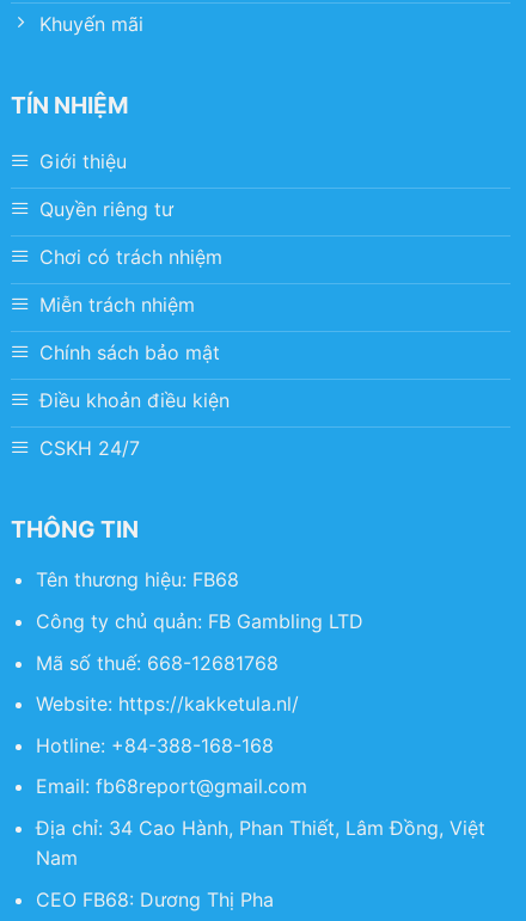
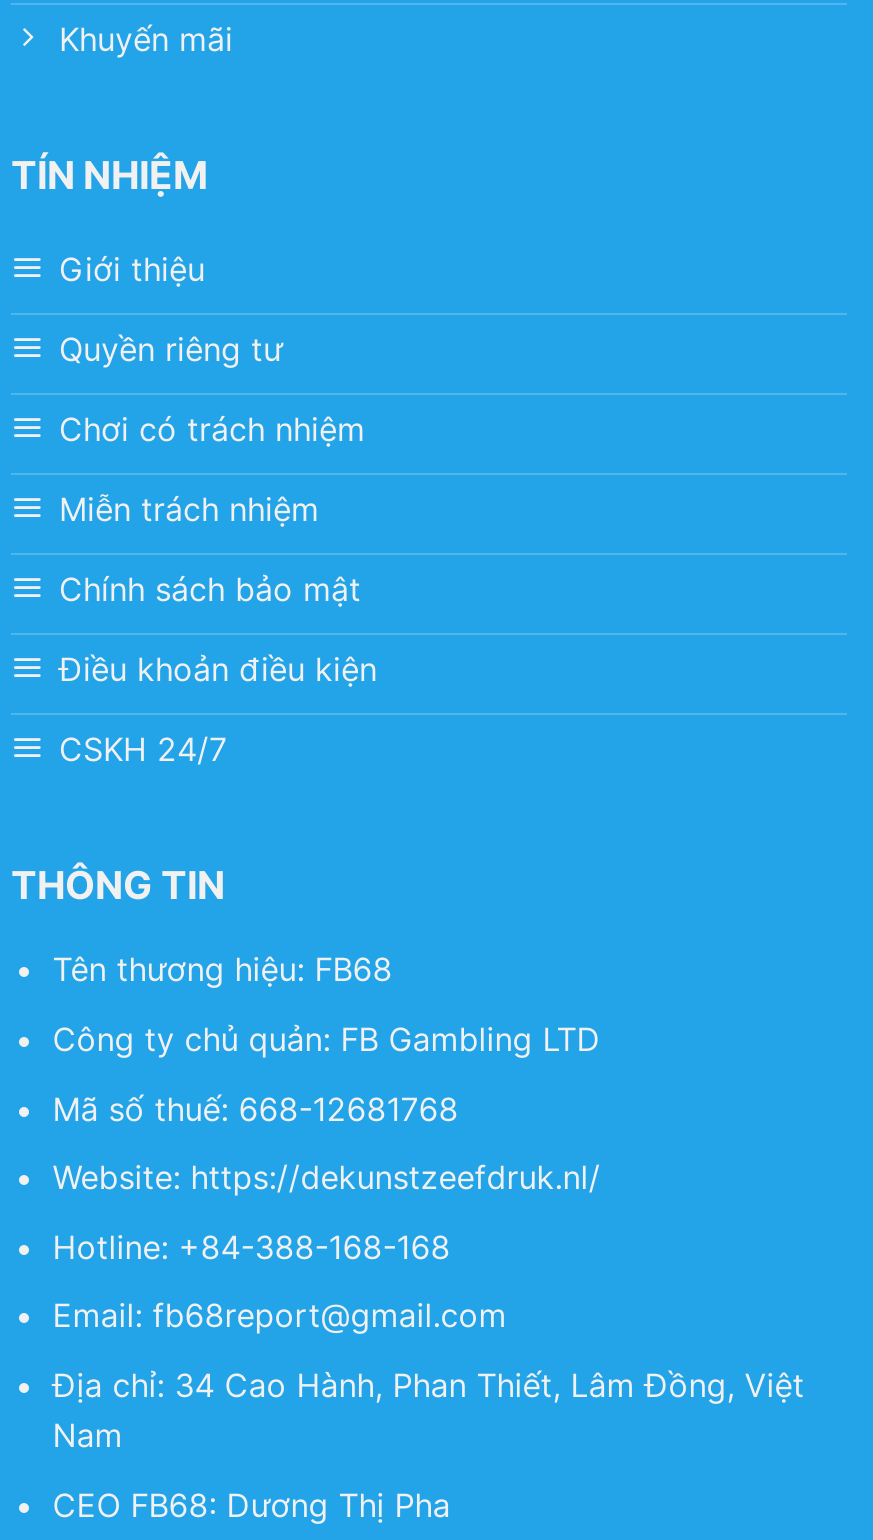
[36,692,299,716] Website: https://kakketula.nl/ -> [53,1157,601,1197] Website: https://dekunstzeefdruk.nl/

